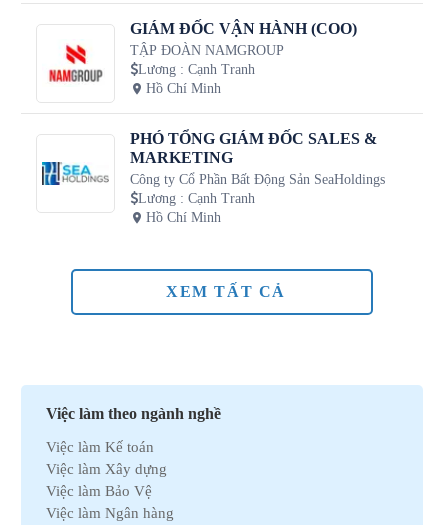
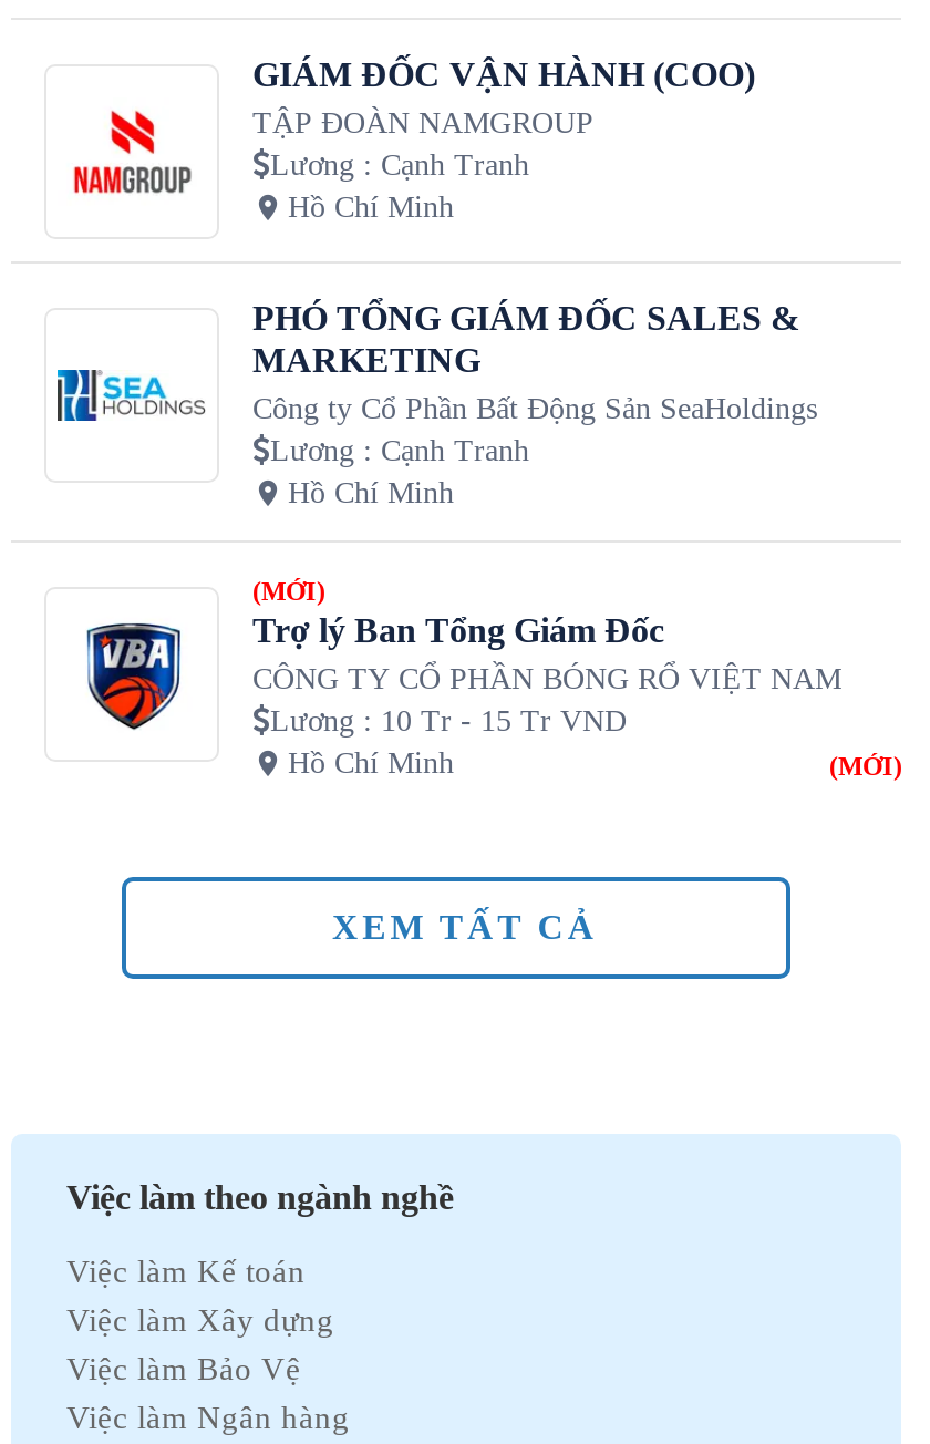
none -> [84,575,902,781] [image] | (MỚI) | Trợ lý Ban Tổng Giám Đốc | CÔNG TY CỔ PHẦN BÓNG RỔ VIỆT NAM | Lương: 10 Tr - 15 Tr VND | Hồ Chí Minh | (MỚI)

